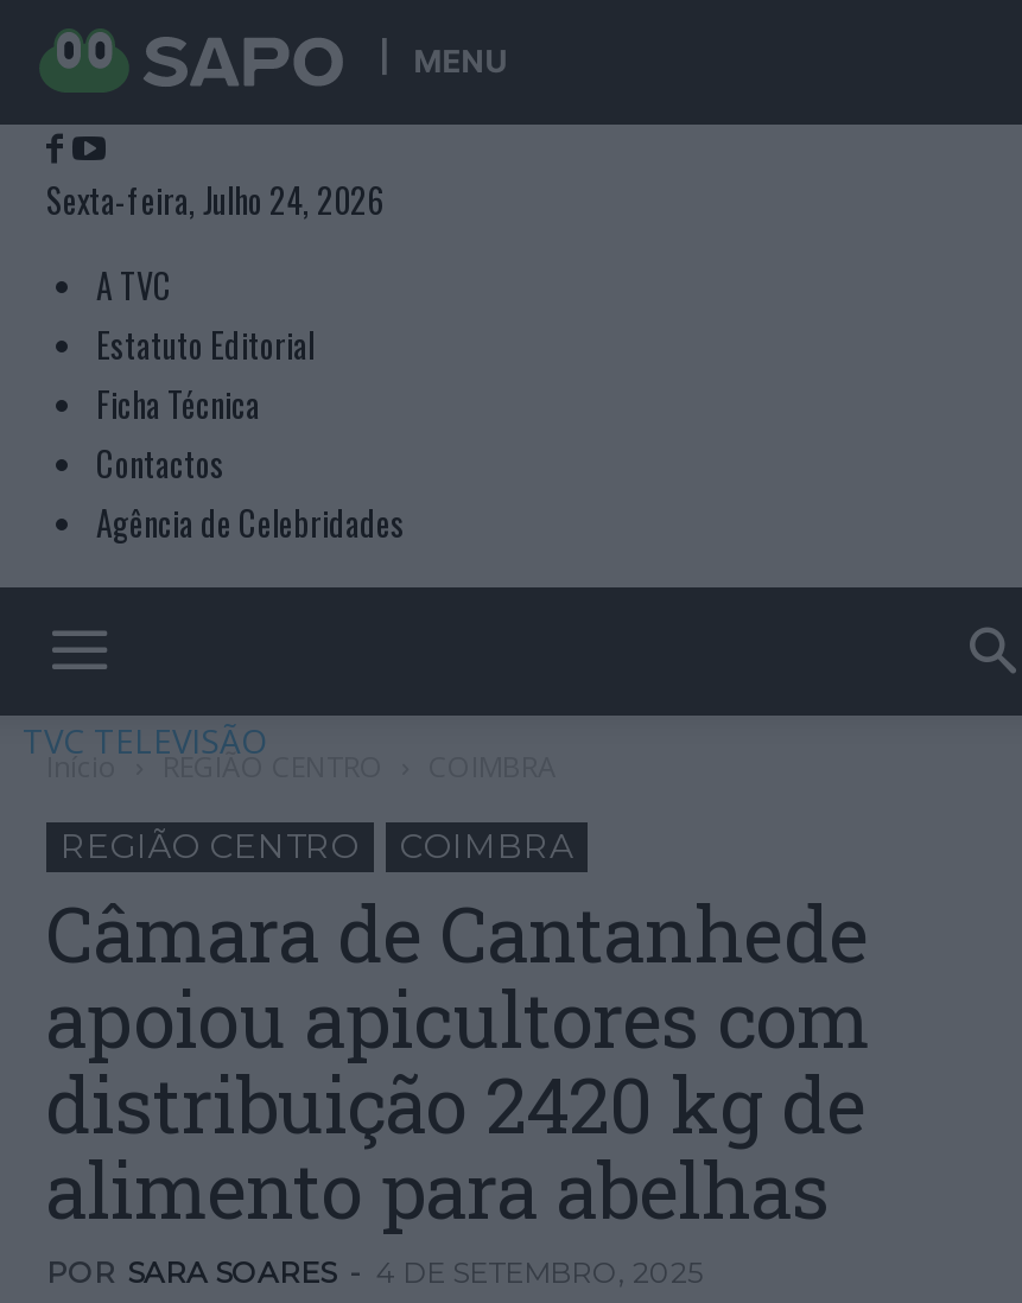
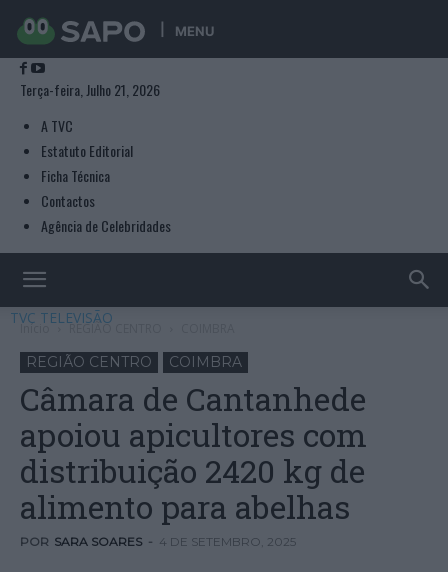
[46,174,383,224] Sexta-feira, Julho 24, 2026 -> [20,79,160,100] Terça-feira, Julho 21, 2026

